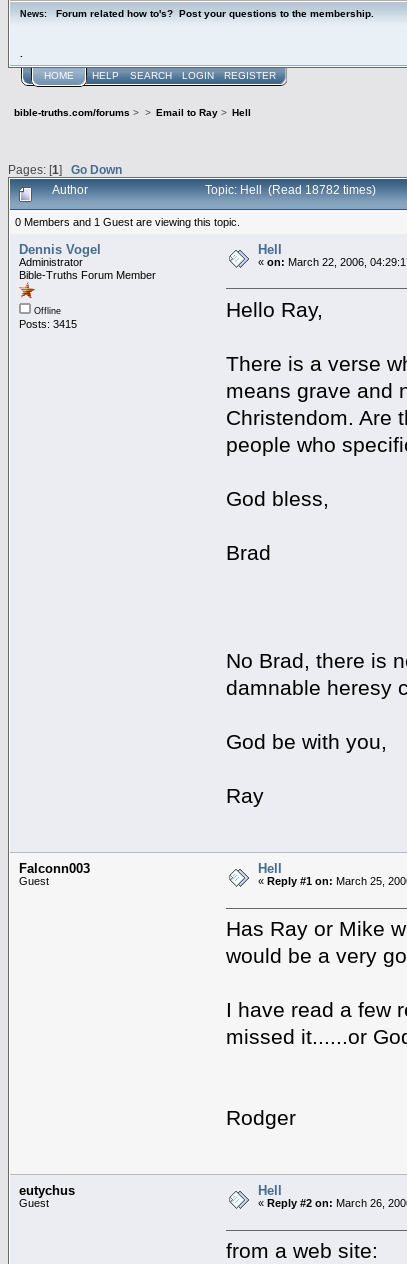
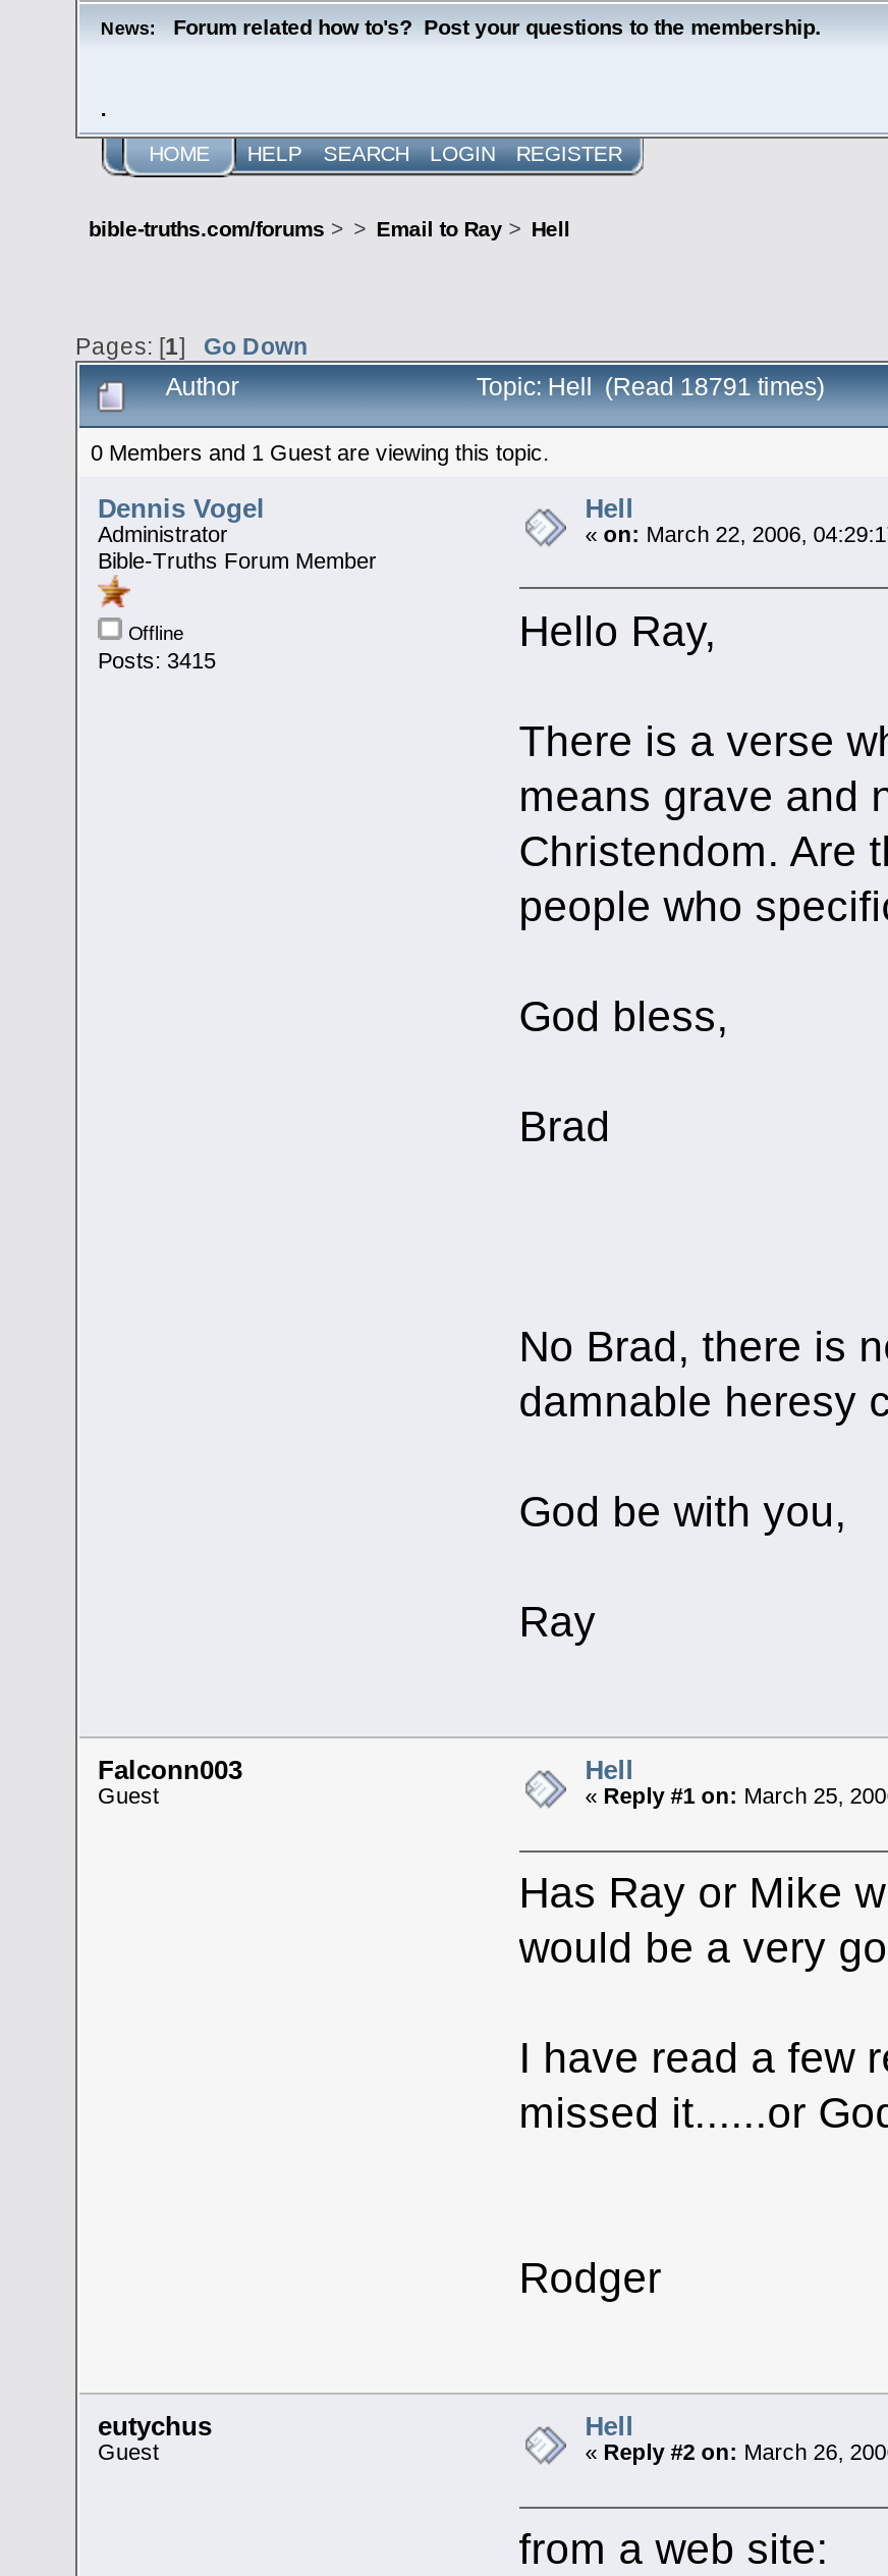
[205,183,376,197] Topic: Hell (Read 18782 times) -> [476,374,825,402] Topic: Hell (Read 18791 times)

